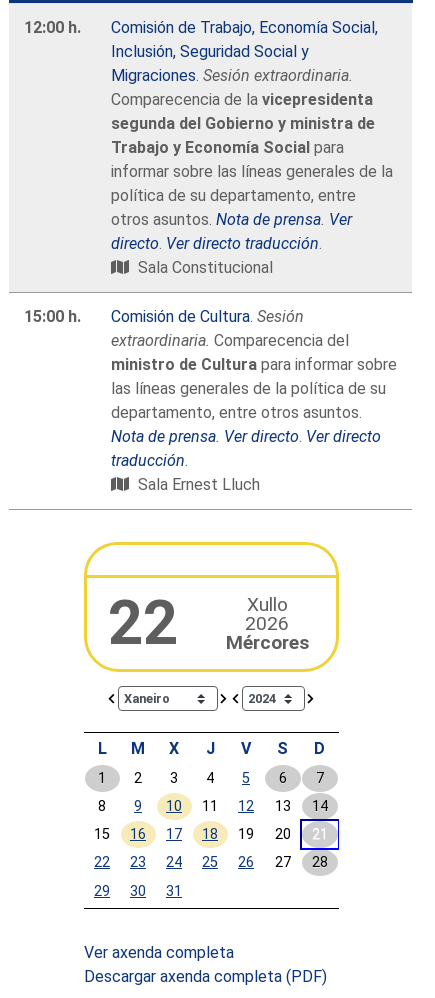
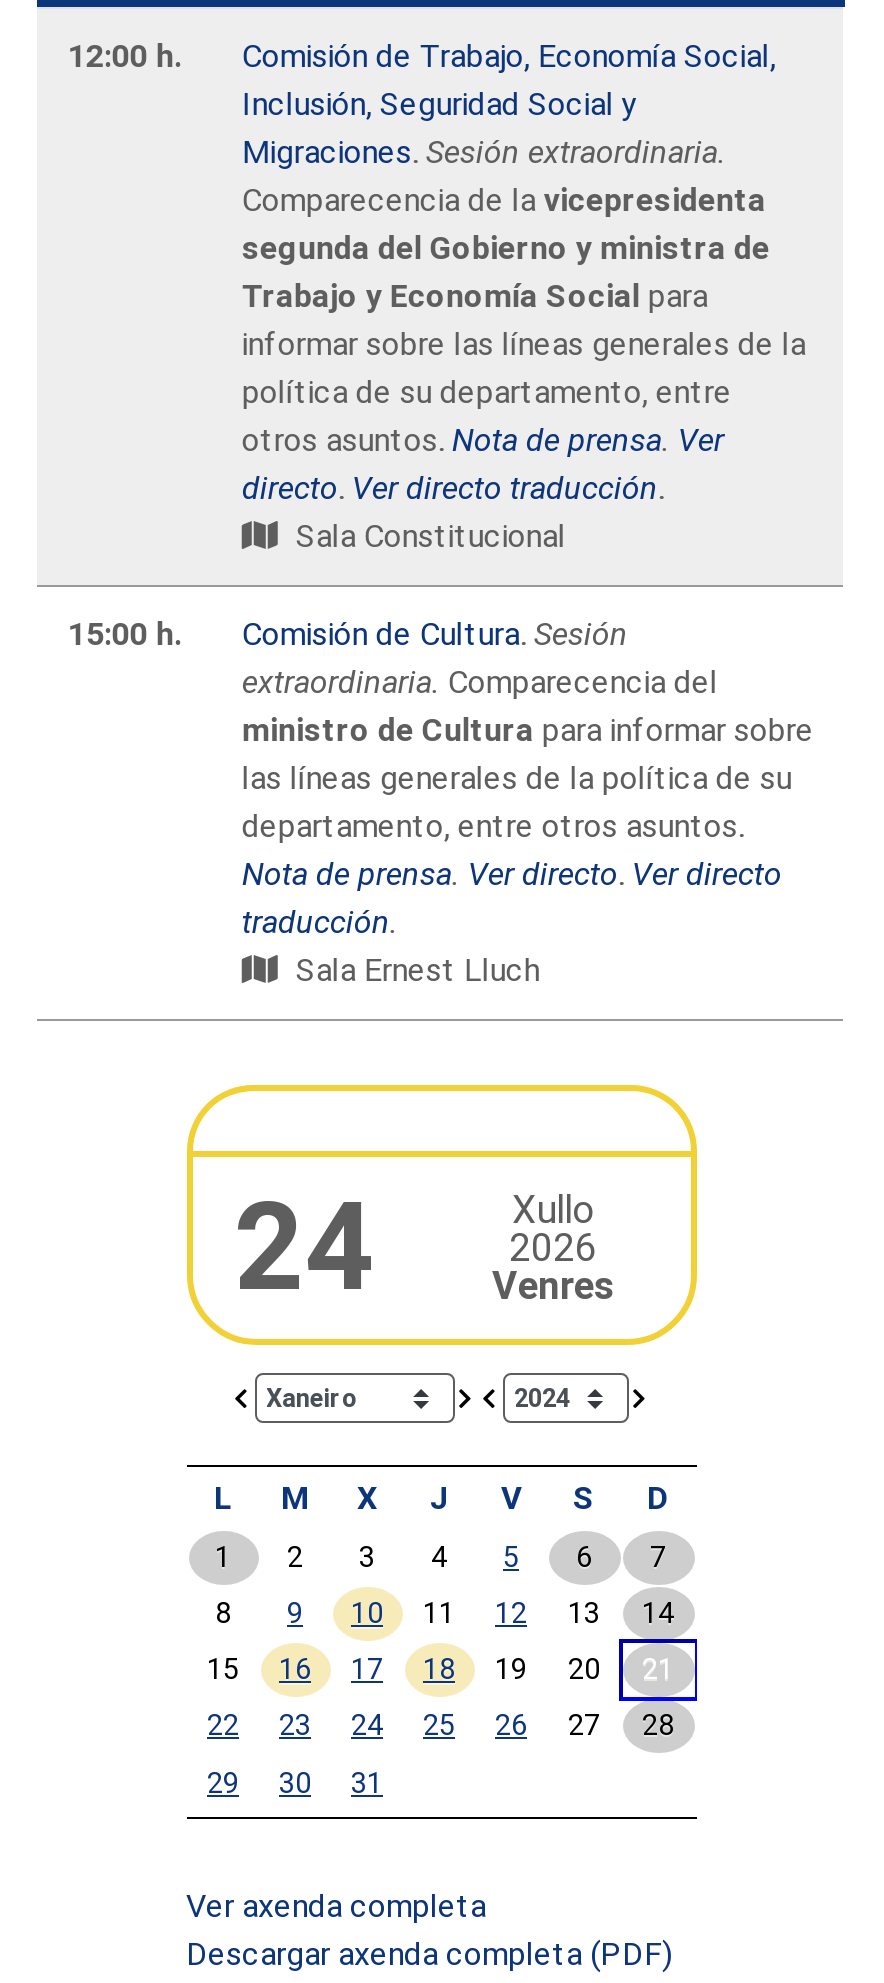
[107,588,177,659] 22 -> [234,1177,374,1319] 24
[225,631,308,654] Mércores -> [492,1263,614,1309] Venres

